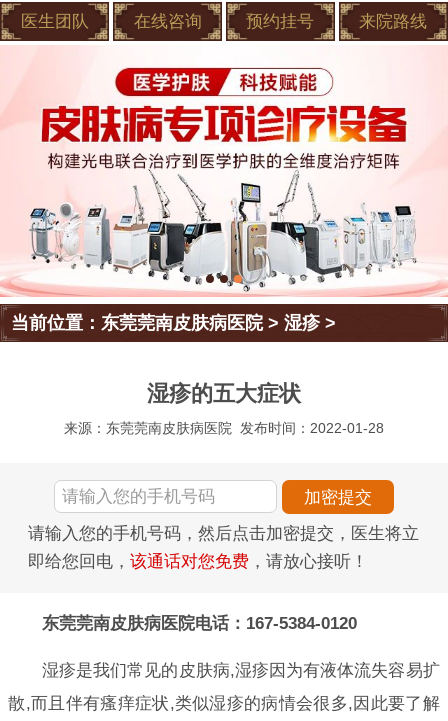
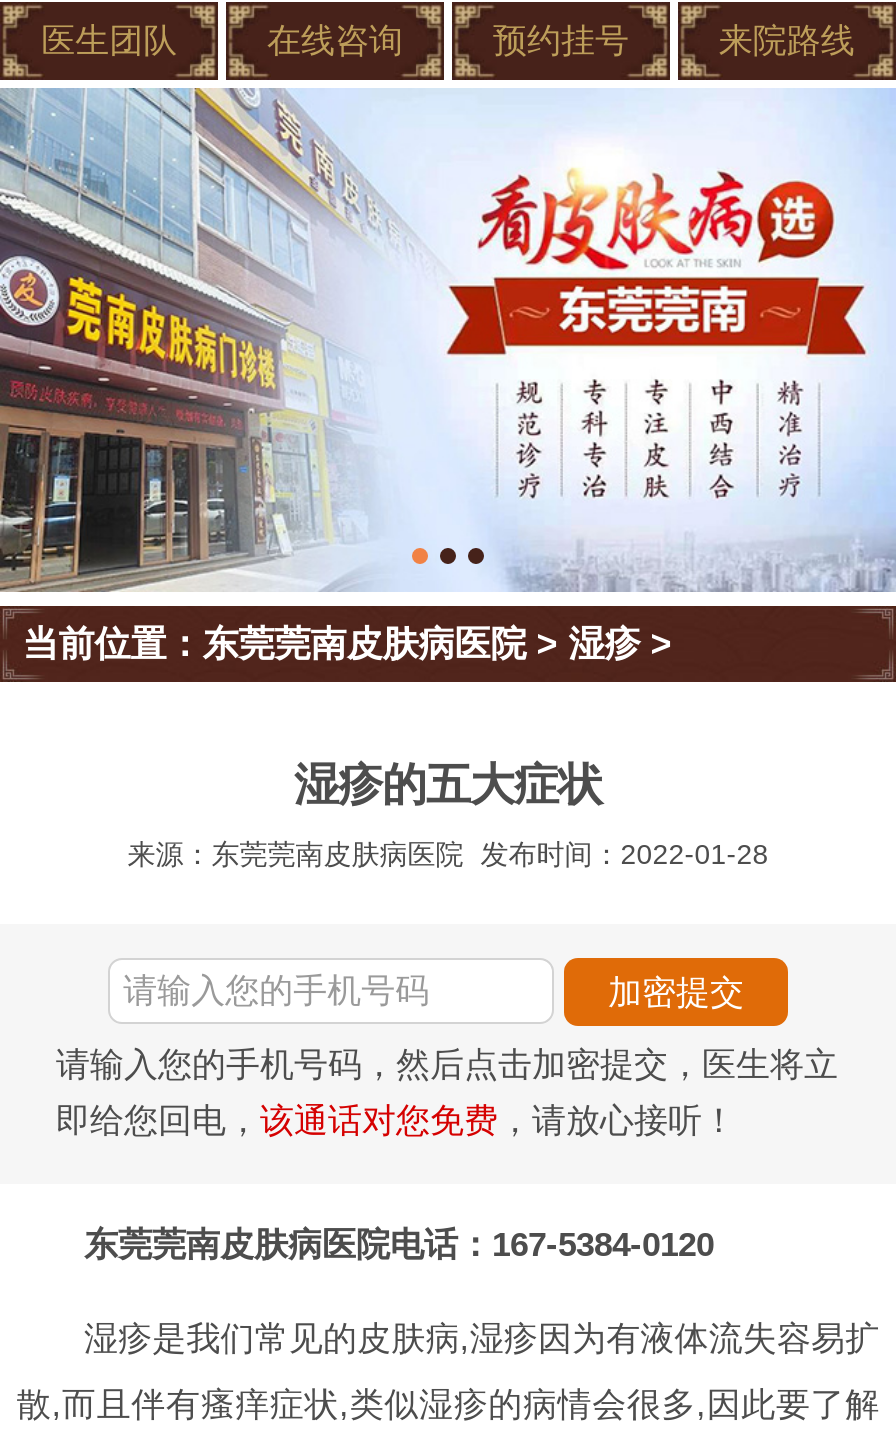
[3,45,445,297] [image] -> [6,86,890,594] [image]

